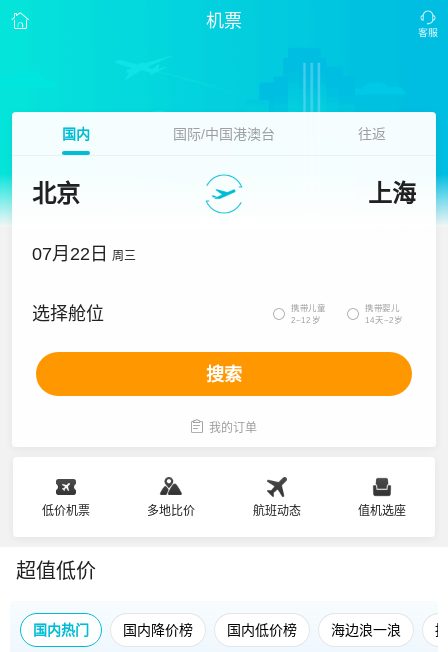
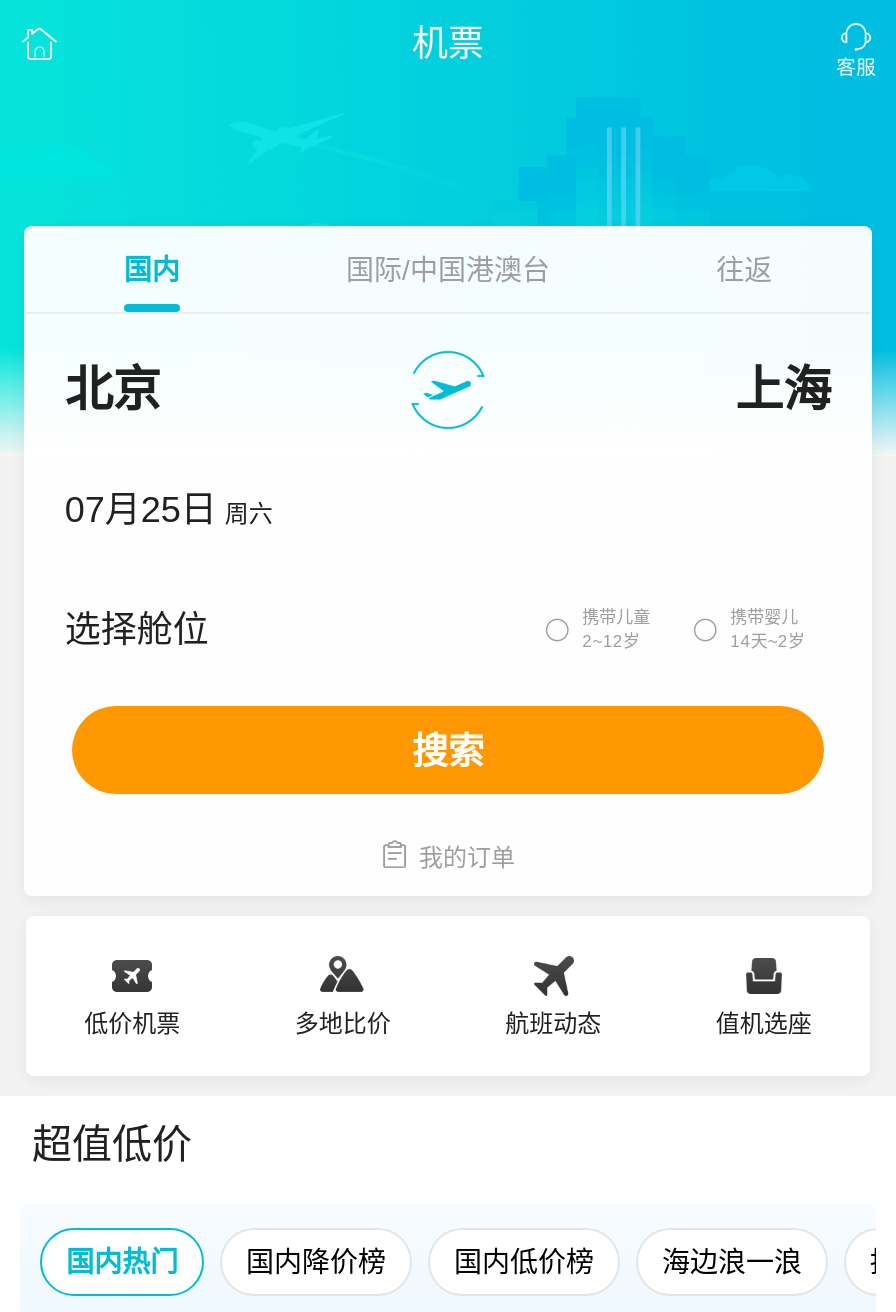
[32,244,136,264] 07月22日 周三 -> [65,490,273,530] 07月25日 周六

